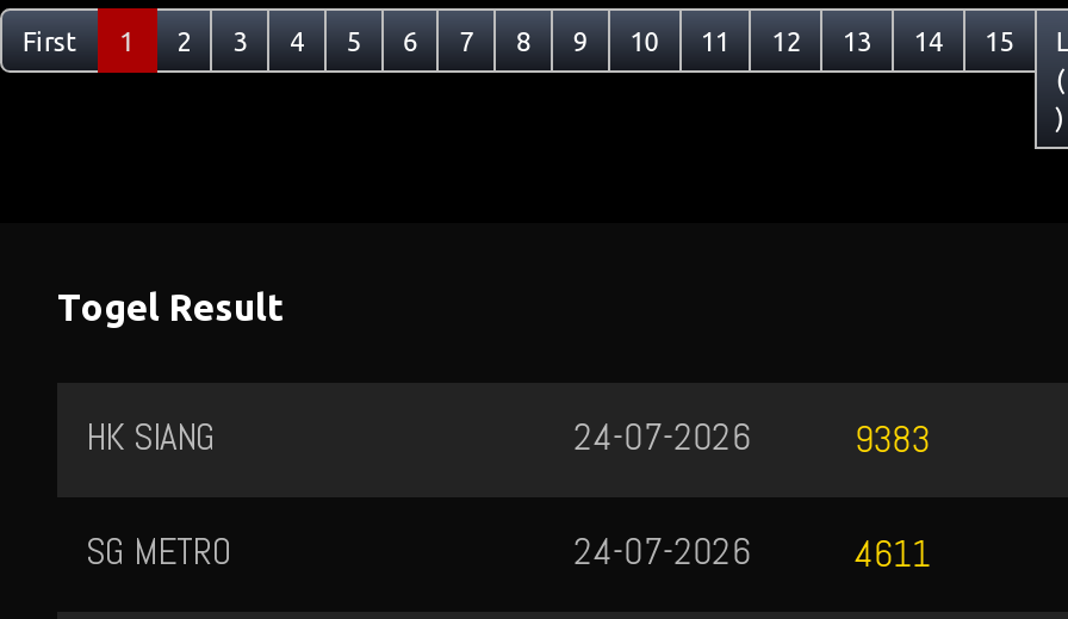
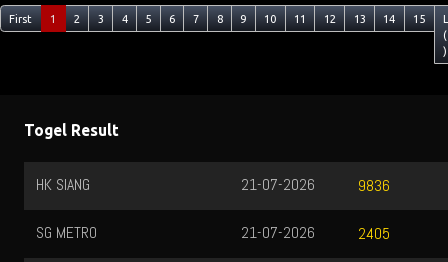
[574,415,750,463] 24-07-2026 -> [241,175,315,195] 21-07-2026
[854,416,930,464] 9383 -> [358,176,390,196] 9836
[574,529,750,577] 24-07-2026 -> [241,223,315,243] 21-07-2026
[854,531,930,578] 4611 -> [358,224,390,244] 2405

